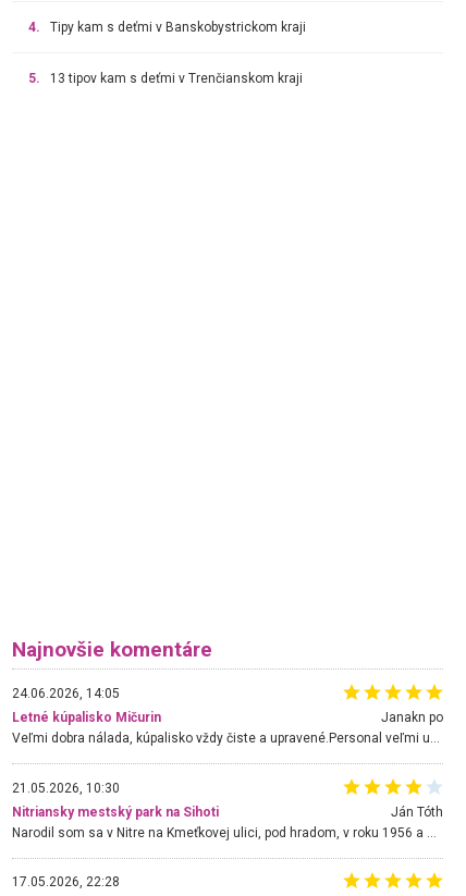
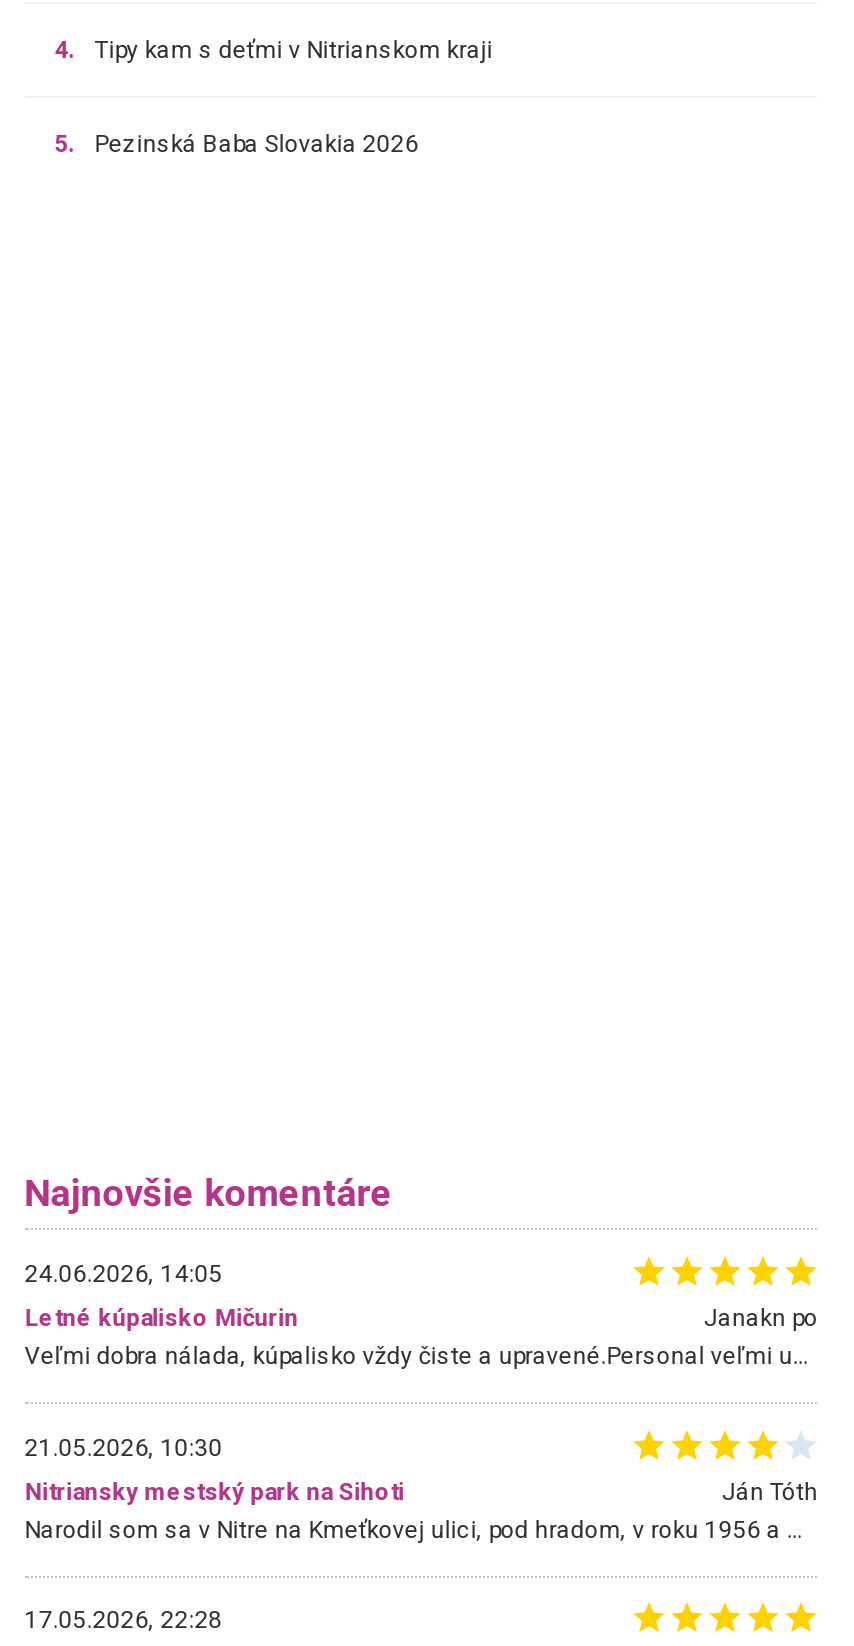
[50,20,306,35] Tipy kam s deťmi v Banskobystrickom kraji -> [94,36,492,64] Tipy kam s deťmi v Nitrianskom kraji
[50,71,302,86] 13 tipov kam s deťmi v Trenčianskom kraji -> [94,130,418,158] Pezinská Baba Slovakia 2026

